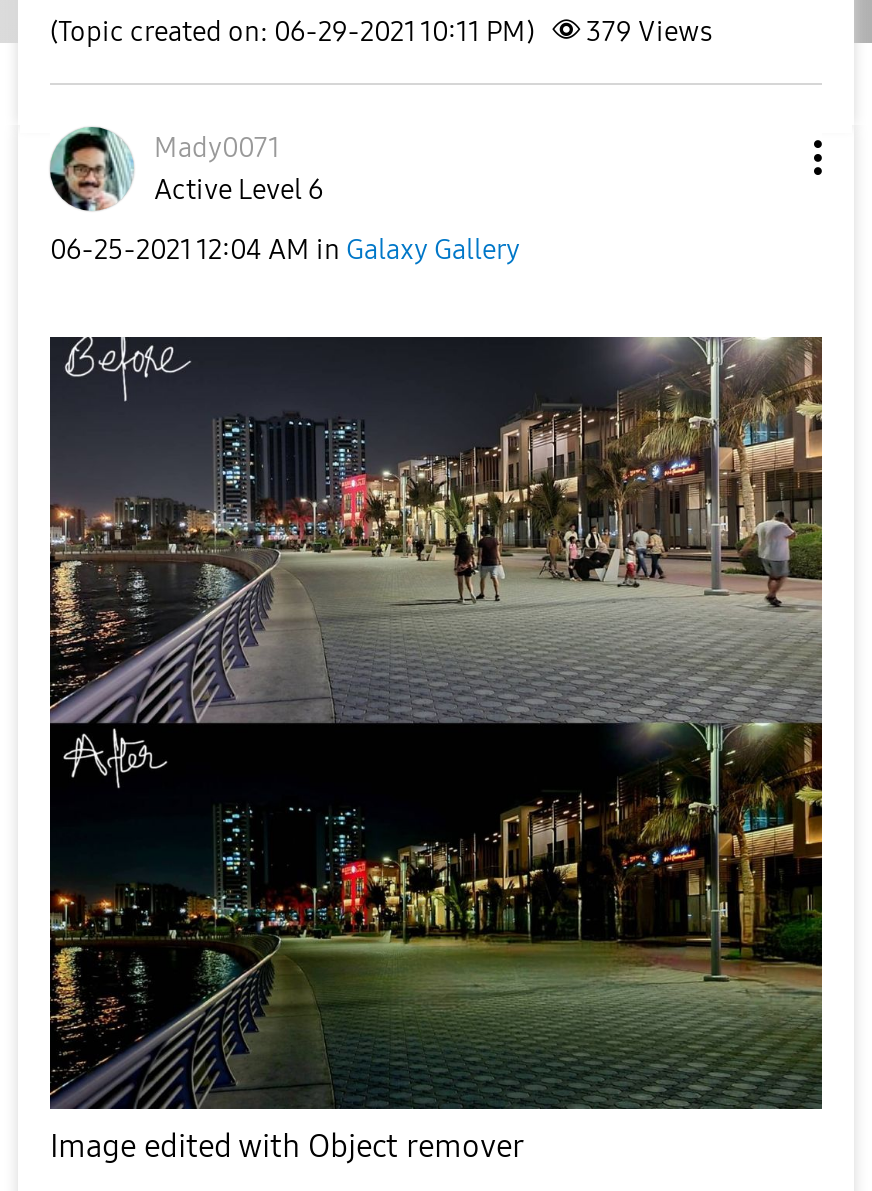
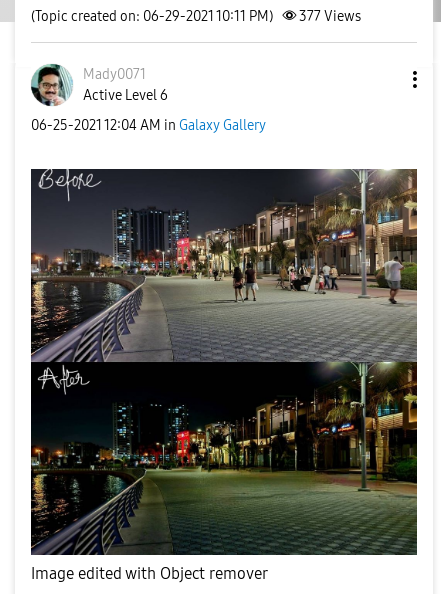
[50,15,712,49] (Topic created on: 06-29-2021 10:11 PM) 379 Views -> [31,8,361,25] (Topic created on: 06-29-2021 10:11 PM) 377 Views

